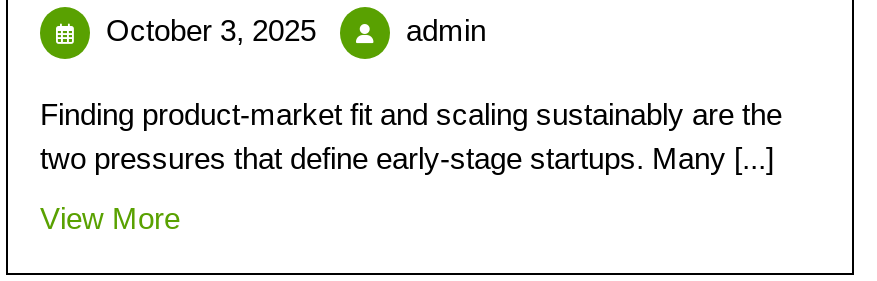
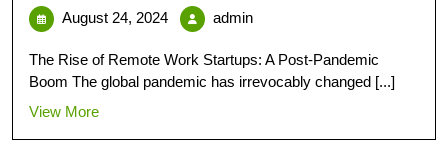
[106,13,316,47] October 3, 2025 -> [62,9,168,26] August 24, 2024
[40,97,782,175] Finding product-market fit and scaling sustainably are the | two pressures that define early-stage startups. Many [...] -> [29,51,395,90] The Rise of Remote Work Startups: A Post-Pandemic | Boom The global pandemic has irrevocably changed [...]

